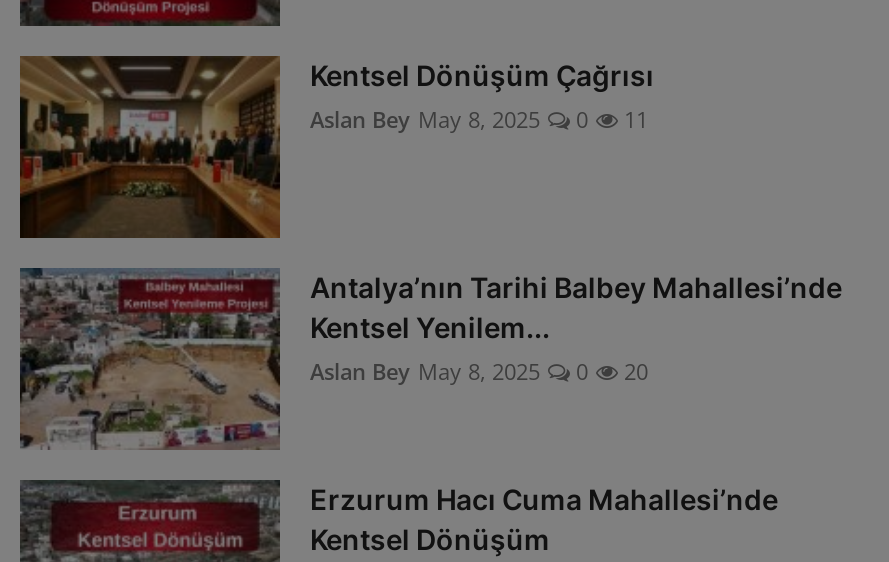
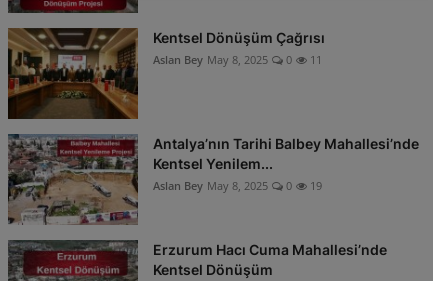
[310,355,648,385] Aslan Bey May 8, 2025 0 20 -> [153,178,322,193] Aslan Bey May 8, 2025 0 19

